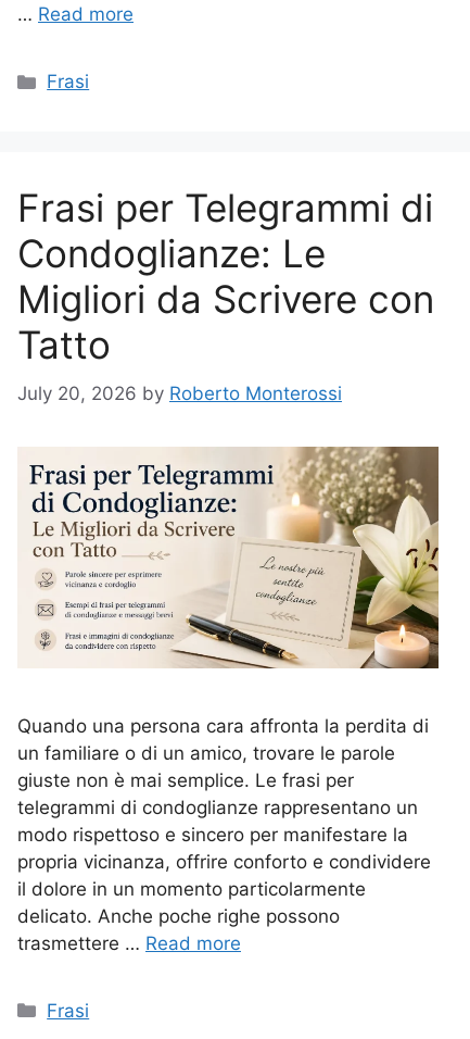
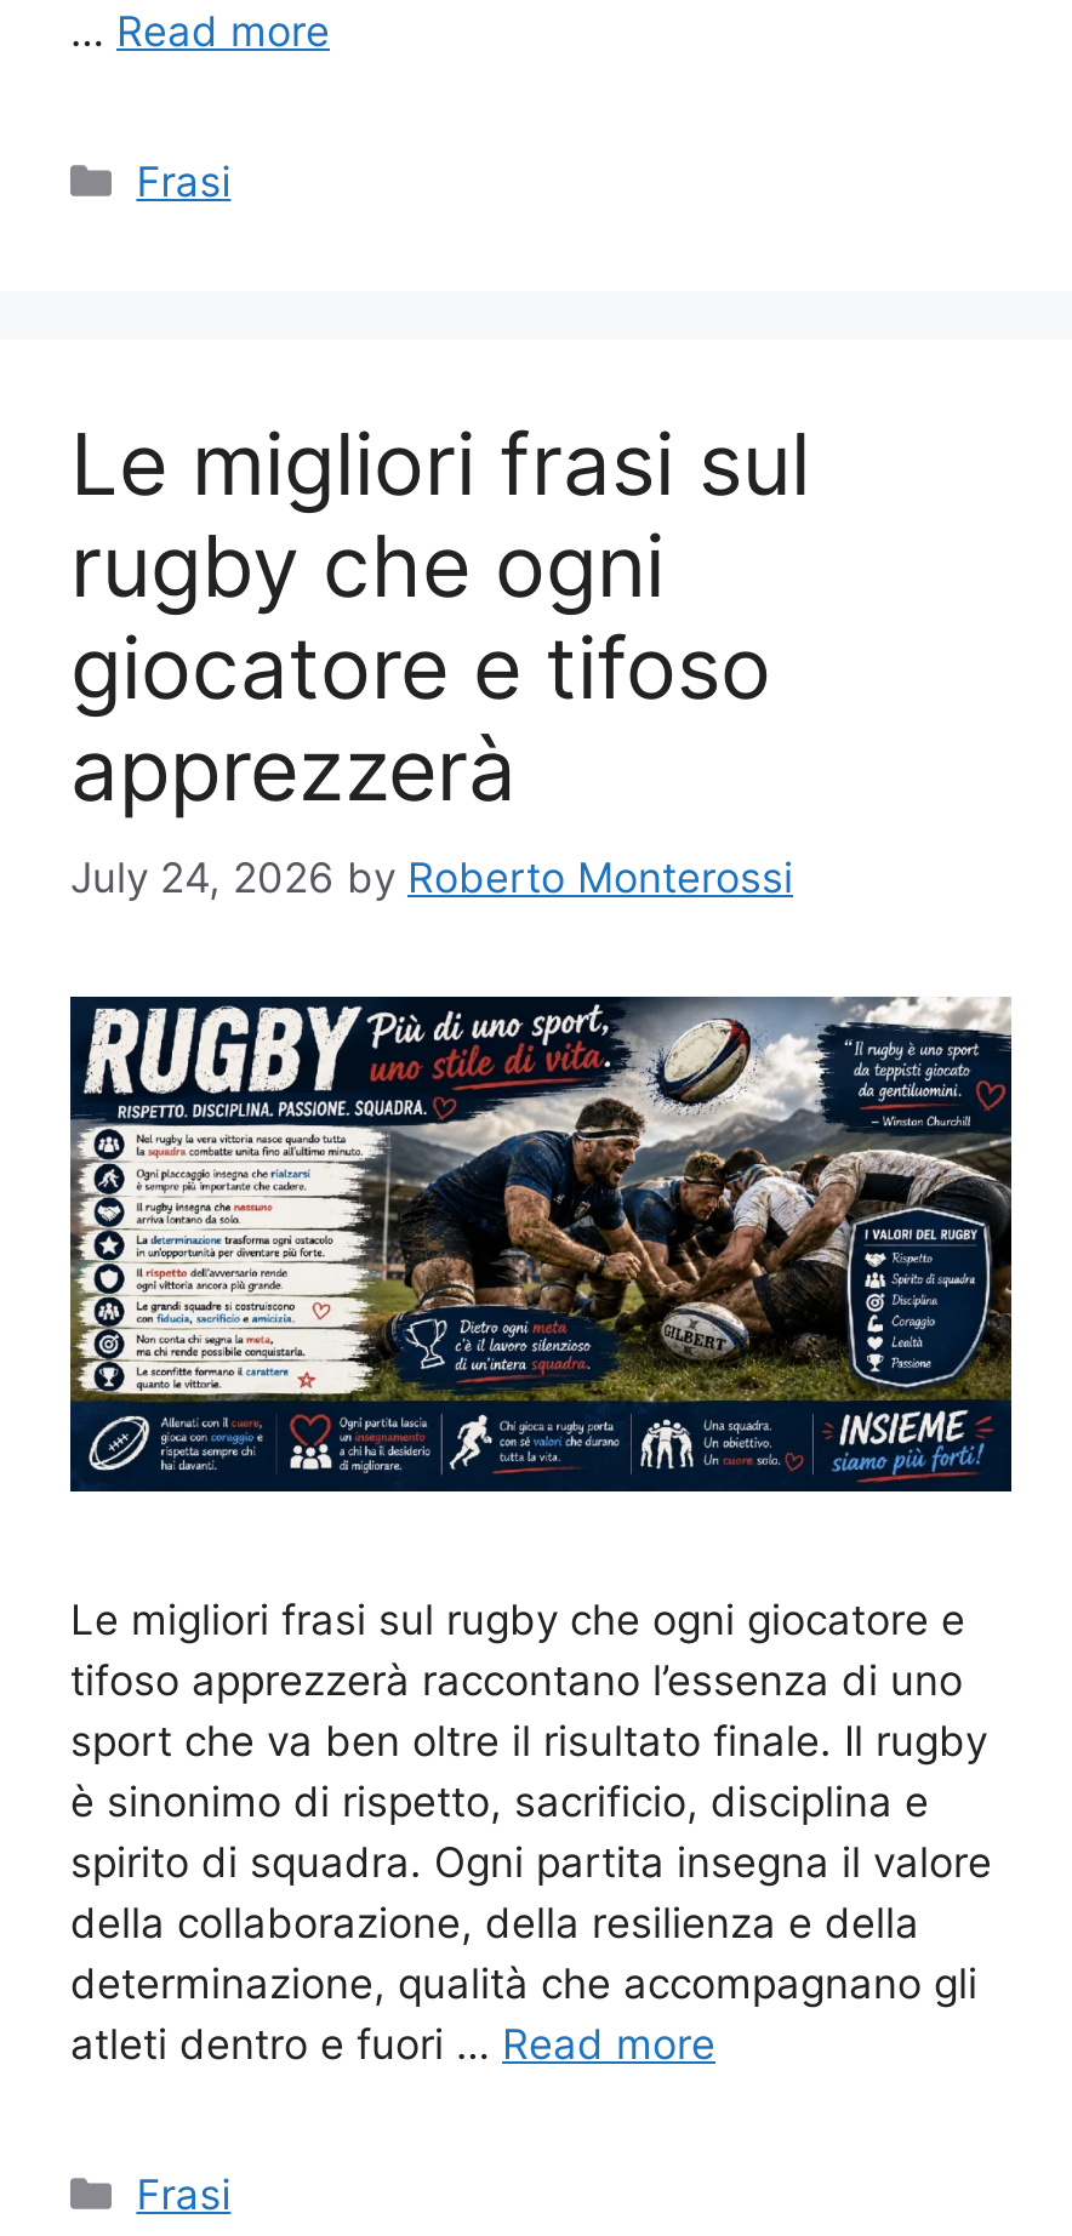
[17,185,434,404] Frasi per Telegrammi di | Condoglianze: Le | Migliori da Scrivere con | Tatto | July 20, 2026 by Roberto Monterossi -> [70,413,810,902] Le migliori frasi sul | rugby che ogni | giocatore e tifoso | apprezzerà | July 24, 2026 by Roberto Monterossi
[17,446,440,669] [image] -> [68,994,1014,1494] [image]
[17,715,431,954] Quando una persona cara affronta la perdita di | un familiare o di un amico, trovare le parole | giuste non è mai semplice. Le frasi per | telegrammi di condoglianze rappresentano un | modo rispettoso e sincero per manifestare la | propria vicinanza, offrire conforto e condividere | il dolore in un momento particolarmente | delicato. Anche poche righe possono | trasmettere … Read more -> [70,1595,992,2068] Le migliori frasi sul rugby che ogni giocatore e | tifoso apprezzerà raccontano l’essenza di uno | sport che va ben oltre il risultato finale. Il rugby | è sinonimo di rispetto, sacrificio, disciplina e | spirito di squadra. Ogni partita insegna il valore | della collaborazione, della resilienza e della | determinazione, qualità che accompagnano gli | atleti dentro e fuori … Read more

